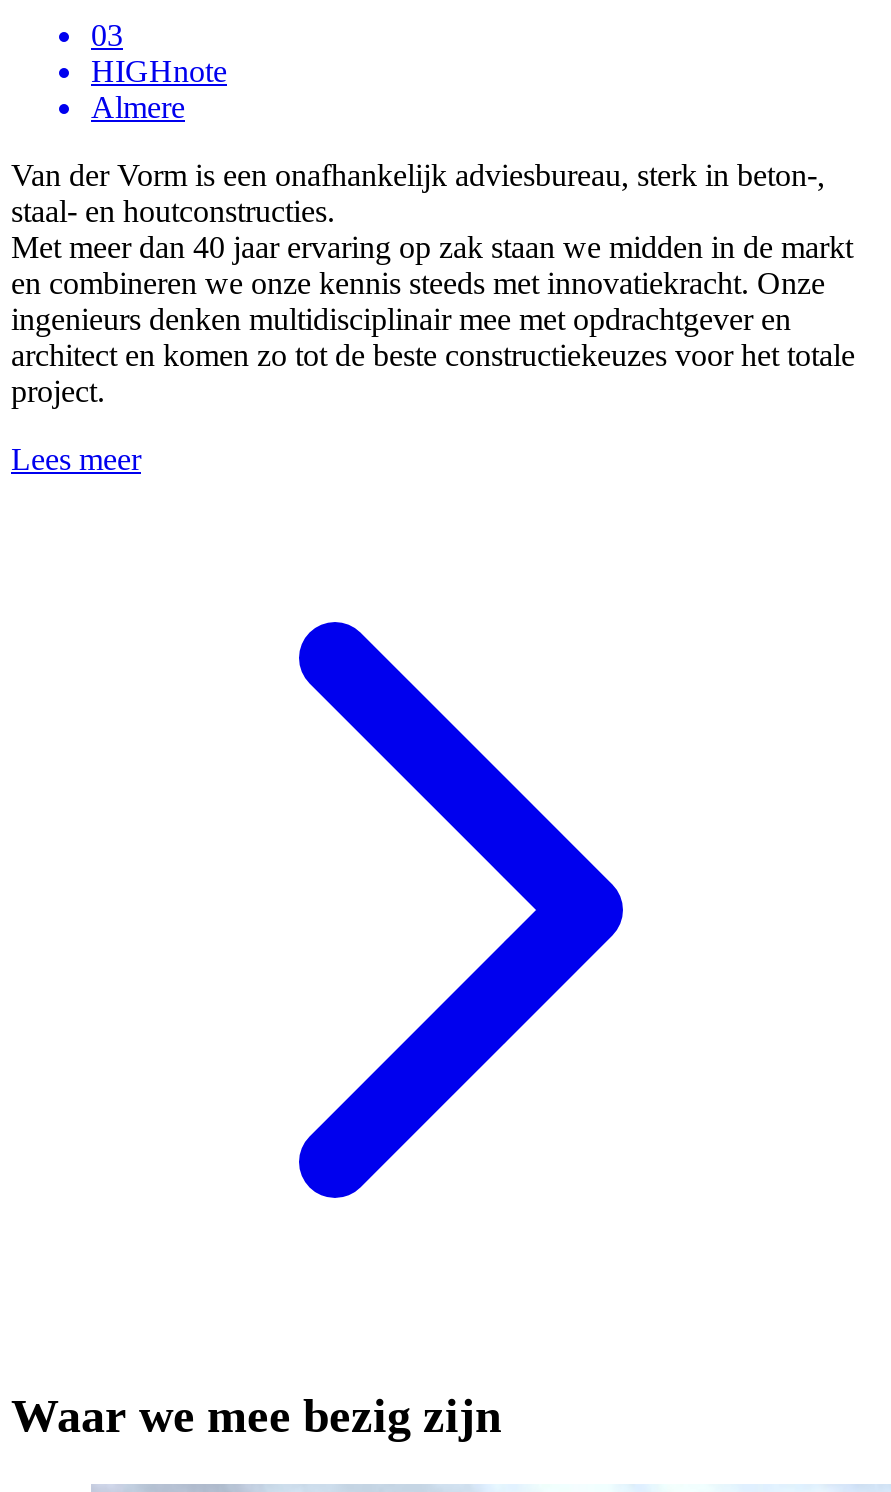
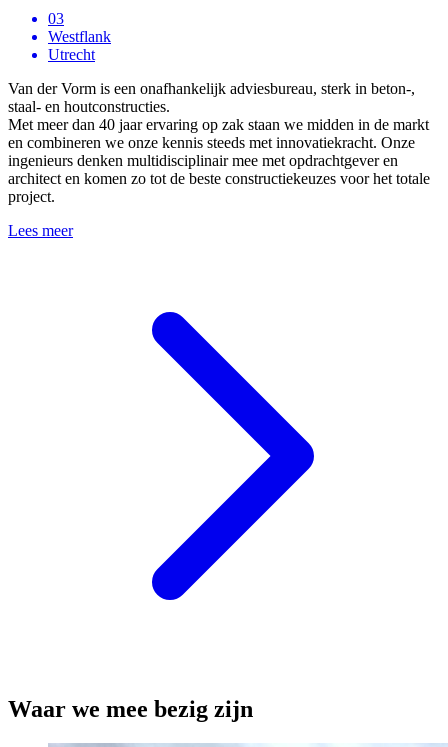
[91,54,227,124] HIGHnote | Almere -> [48,28,111,63] Westflank | Utrecht

